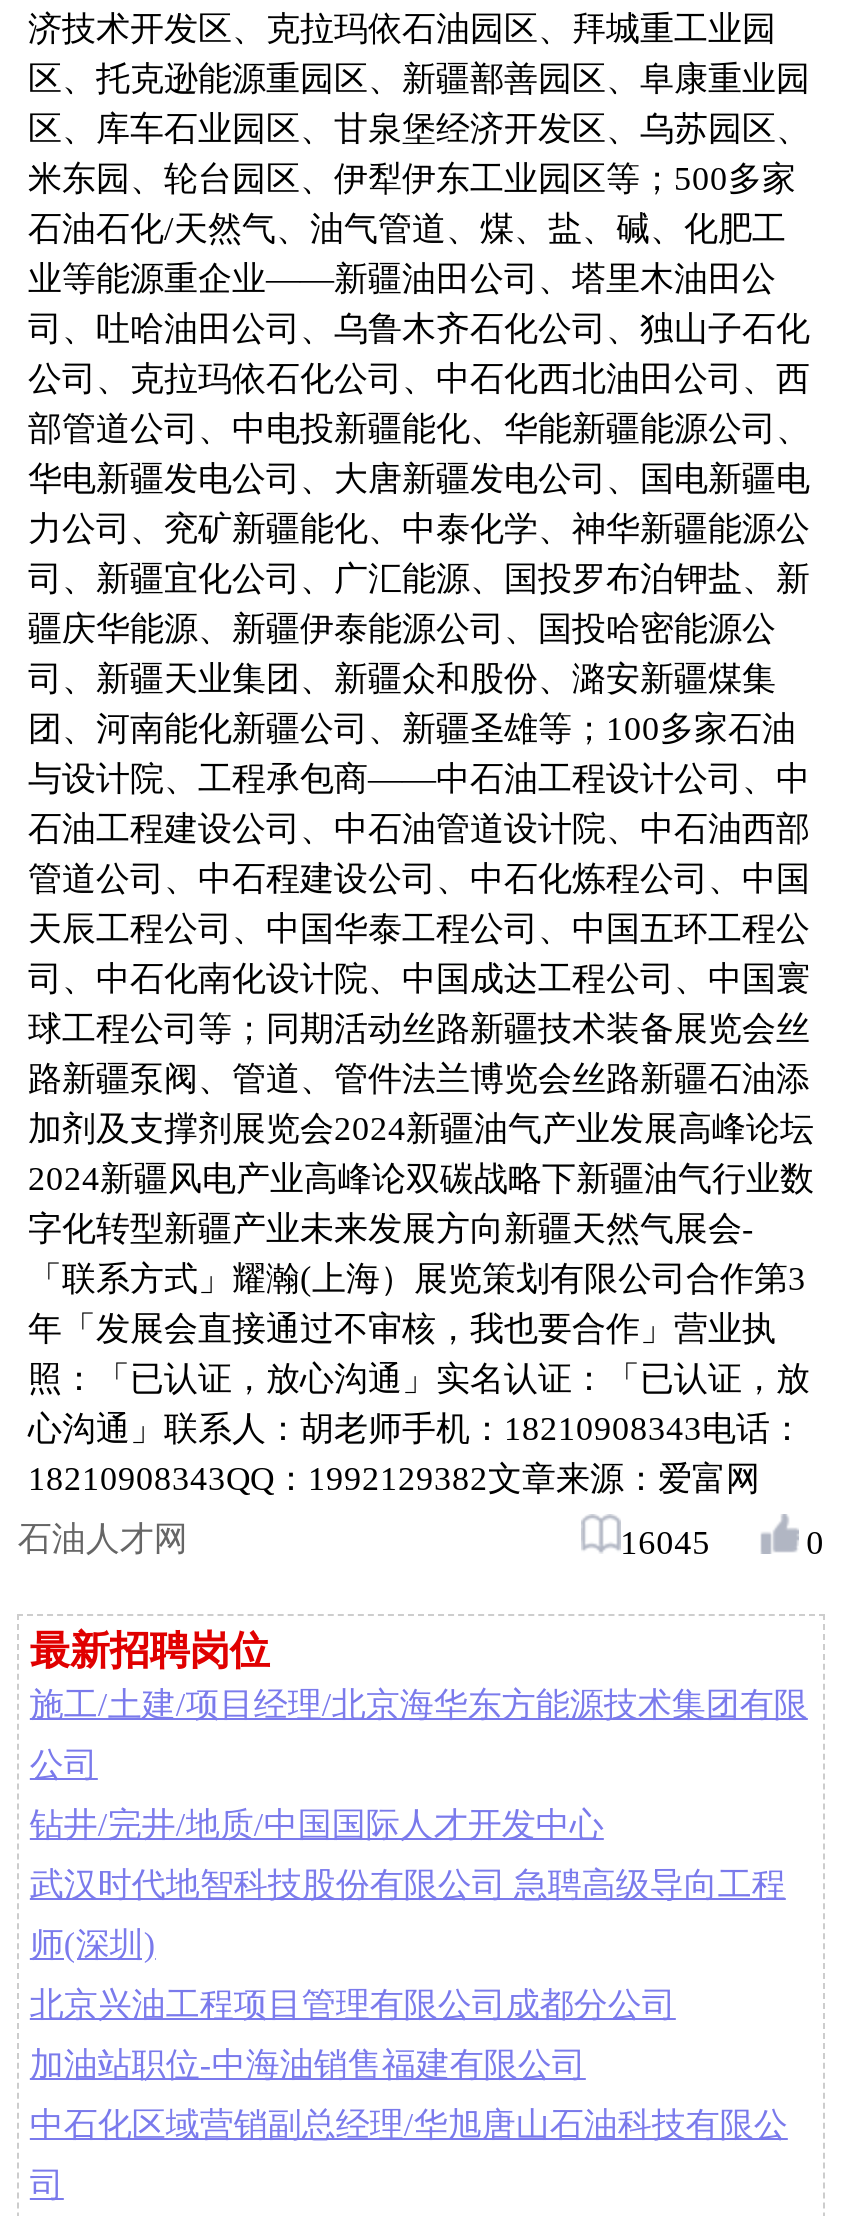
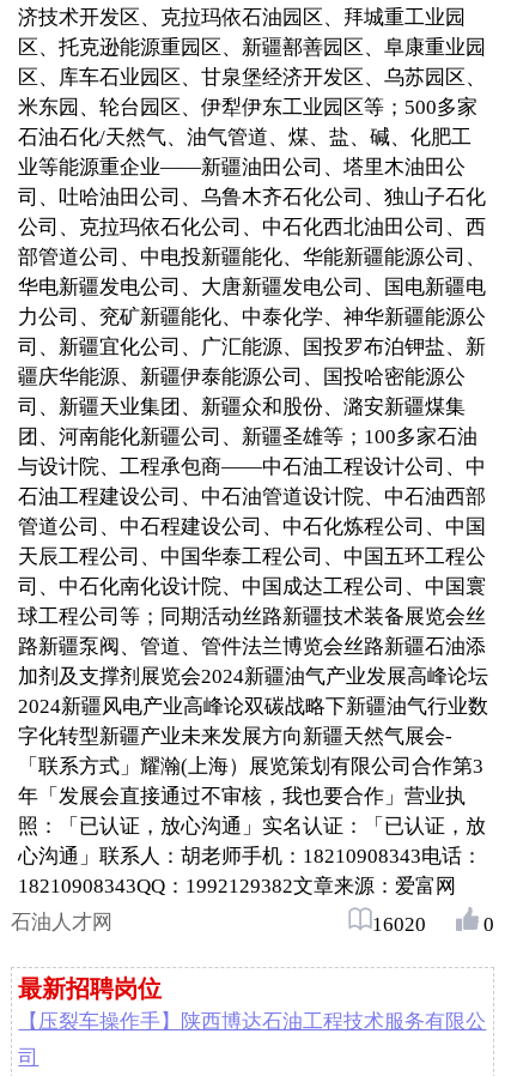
[620,1523,710,1561] 16045 -> [372,913,426,935] 16020
[30,1685,808,2143] 施工/土建/项目经理/北京海华东方能源技术集团有限 | 公司 | 钻井/完井/地质/中国国际人才开发中心 | 武汉时代地智科技股份有限公司 急聘高级导向工程 | 师(深圳) | 北京兴油工程项目管理有限公司成都分公司 | 加油站职位-中海油销售福建有限公司 | 中石化区域营销副总经理/华旭唐山石油科技有限公 -> [18,1010,486,1033] 【压裂车操作手】陕西博达石油工程技术服务有限公

